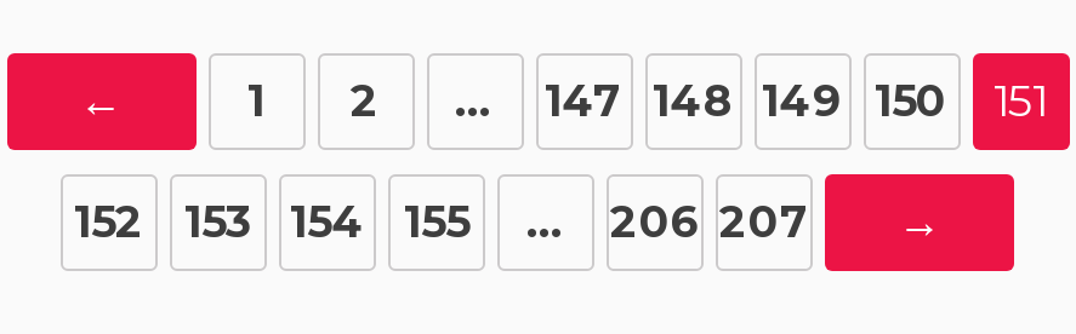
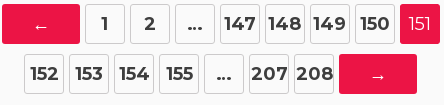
[610,196,809,249] 206 207 -> [250,63,332,85] 207 208

